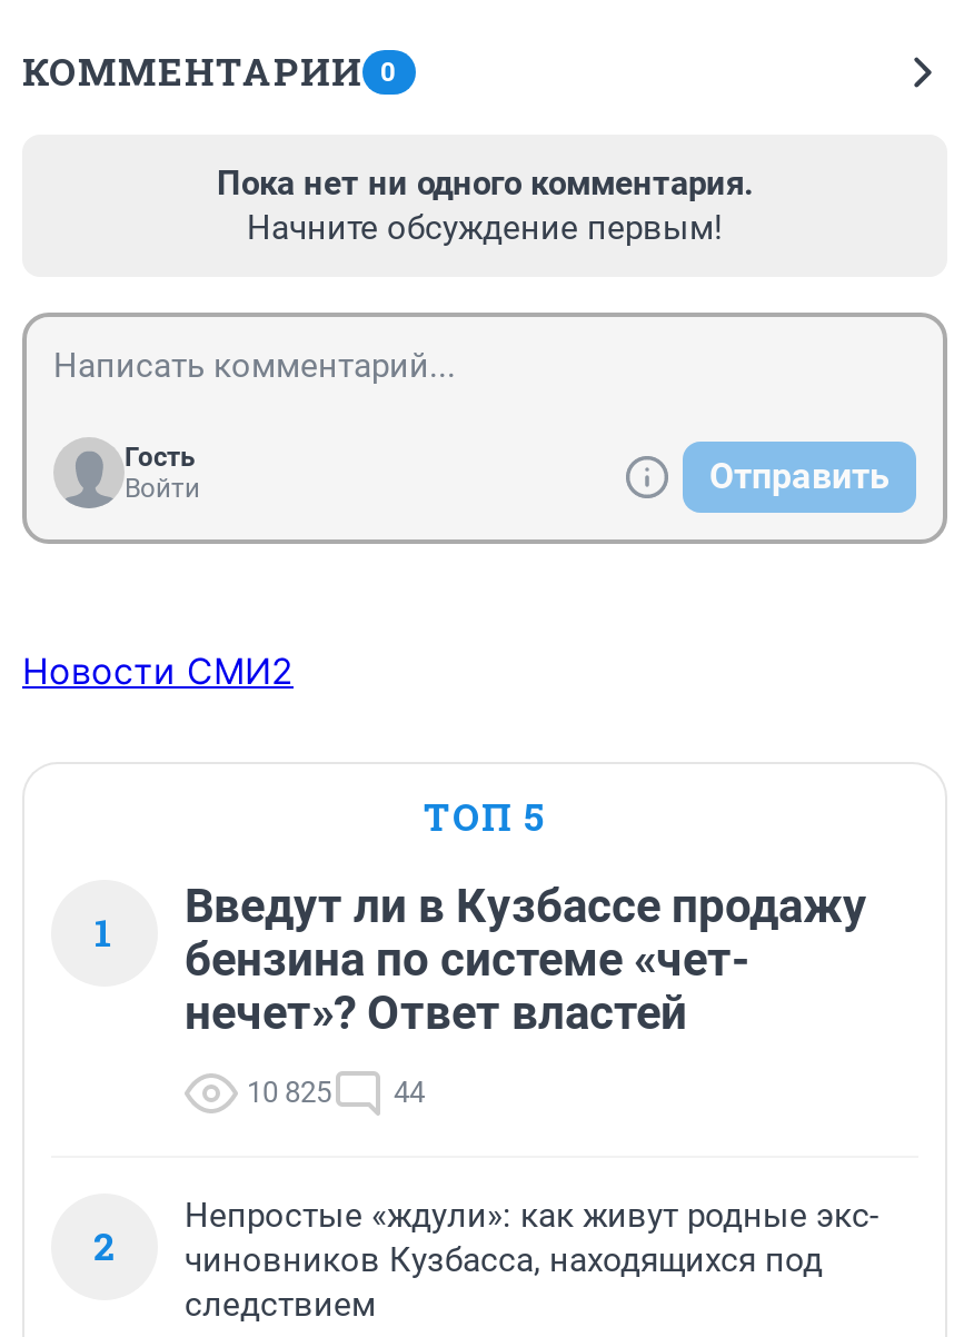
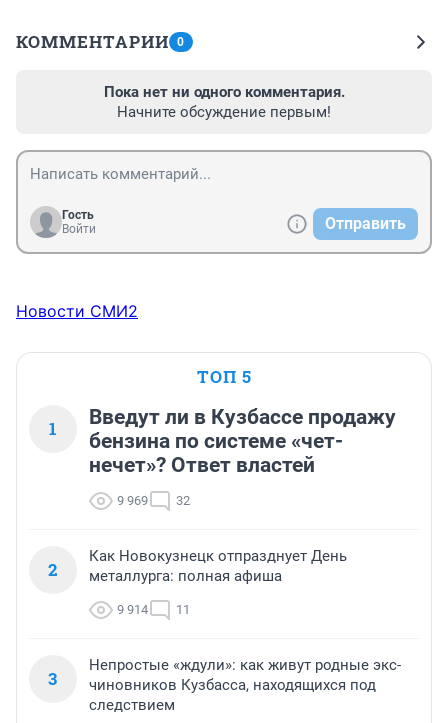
none -> [48,547,347,690] Как Новокузнецк отпразднует День | металлурга: полная афиша | 9 914 | 11 | 3
[247,1076,331,1109] 10 825 -> [117,493,148,508] 9 969
[394,1076,425,1109] 44 -> [176,493,190,508] 32

